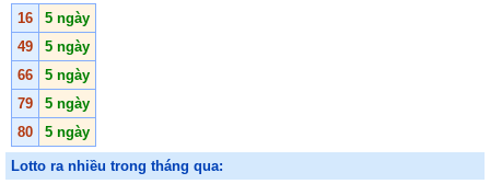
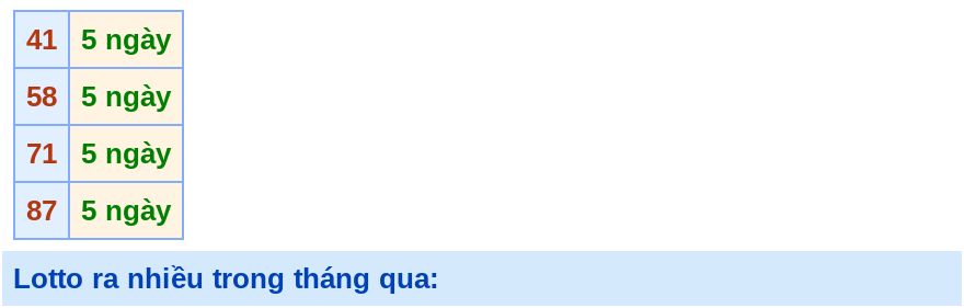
[17,10,90,26] 16 5 ngày -> [26,23,171,56] 41 5 ngày
[17,38,90,55] 49 5 ngày -> [26,80,171,113] 58 5 ngày
[17,67,90,83] 66 5 ngày -> [26,137,171,170] 71 5 ngày
[17,95,90,140] 79 | 5 ngày | 80 -> [26,194,57,227] 87

